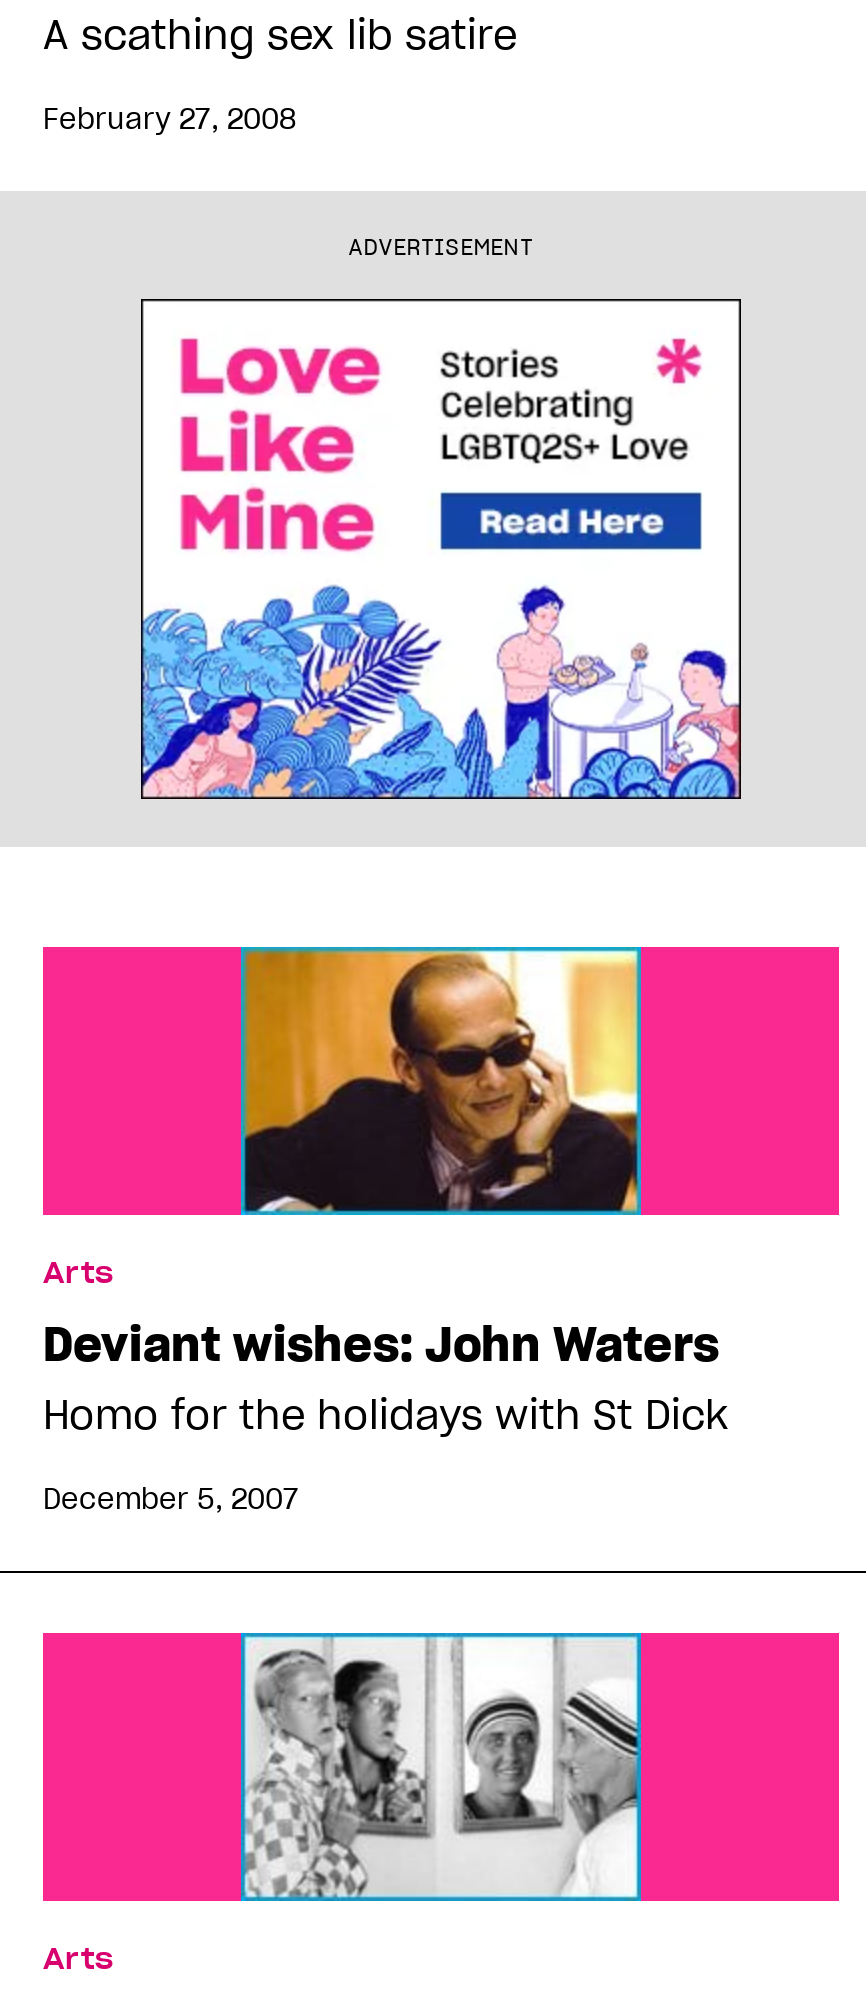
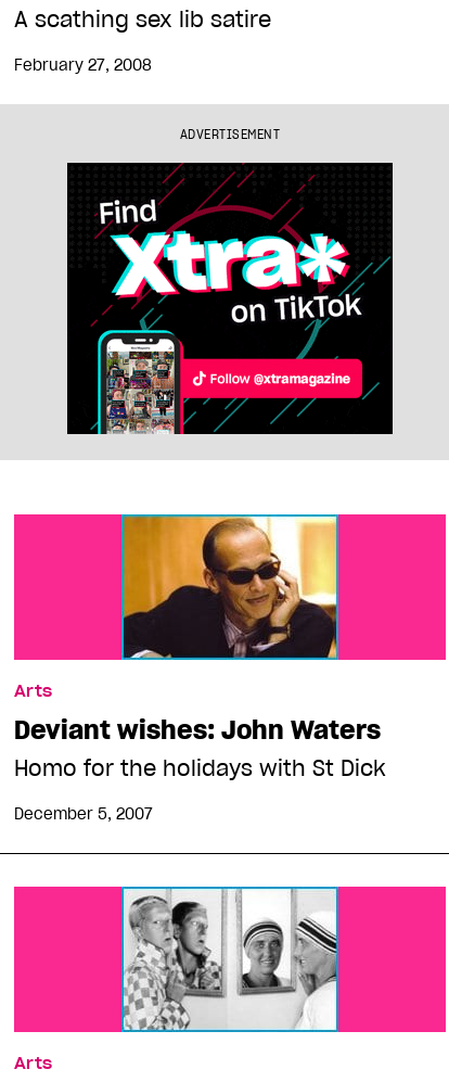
[139,301,741,801] [image] -> [67,163,393,435] [image]

